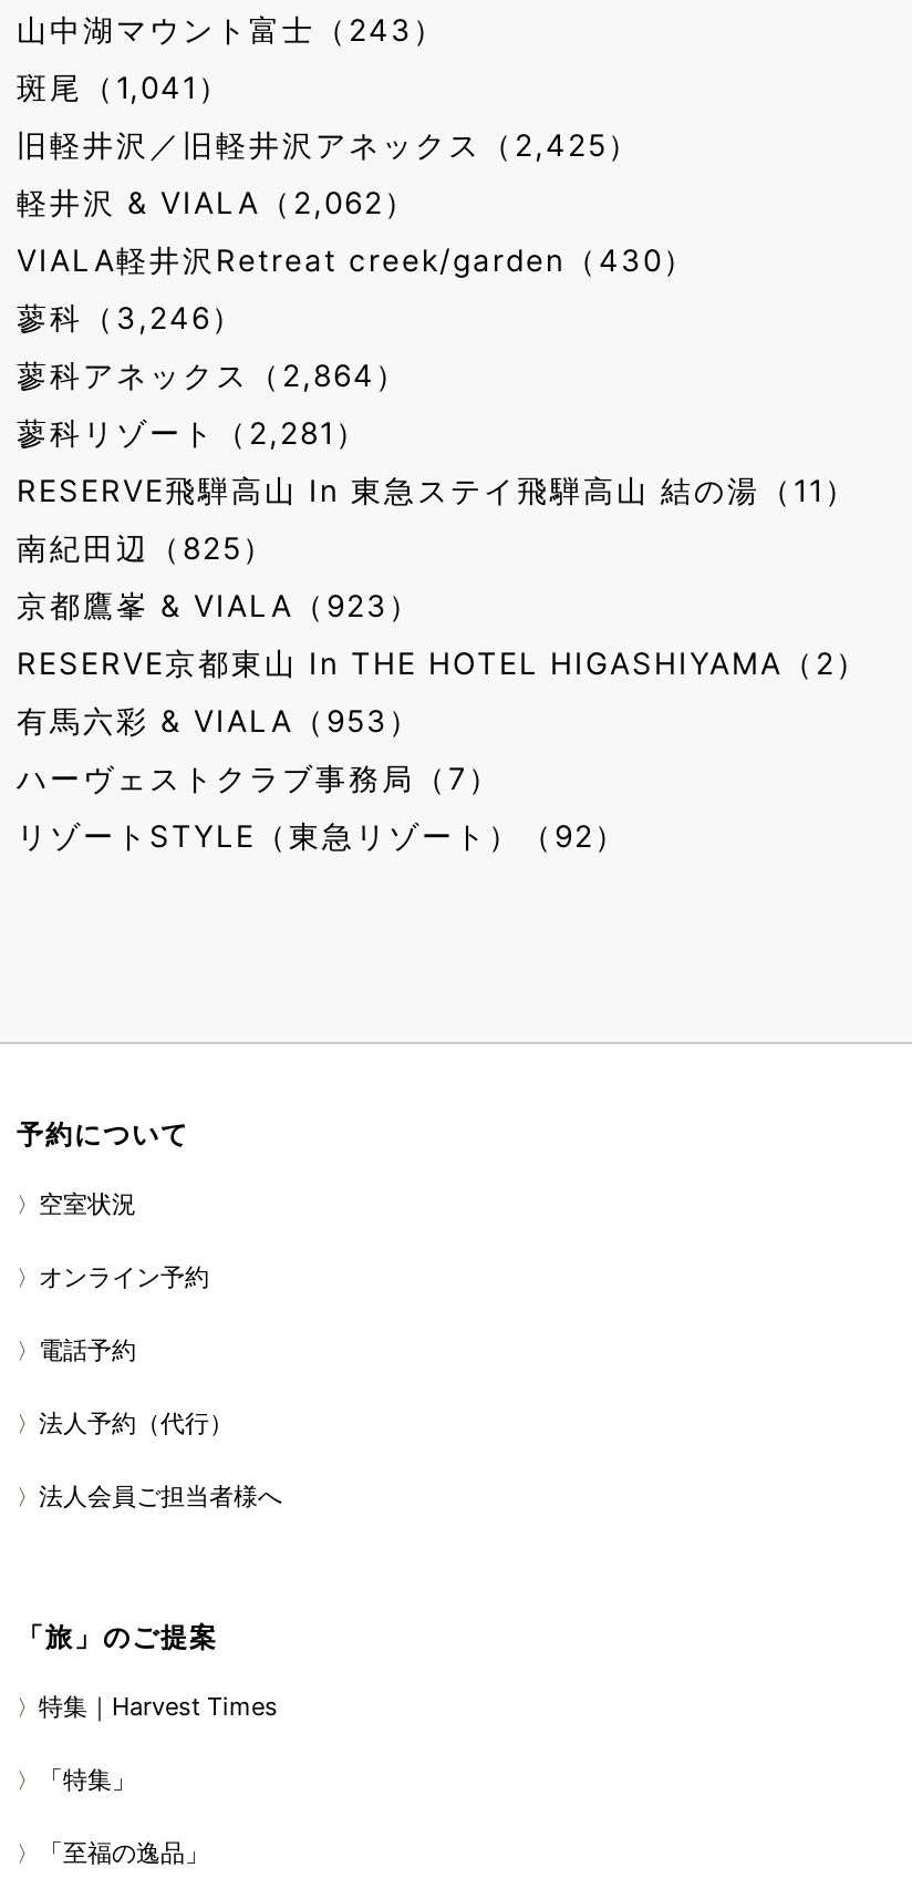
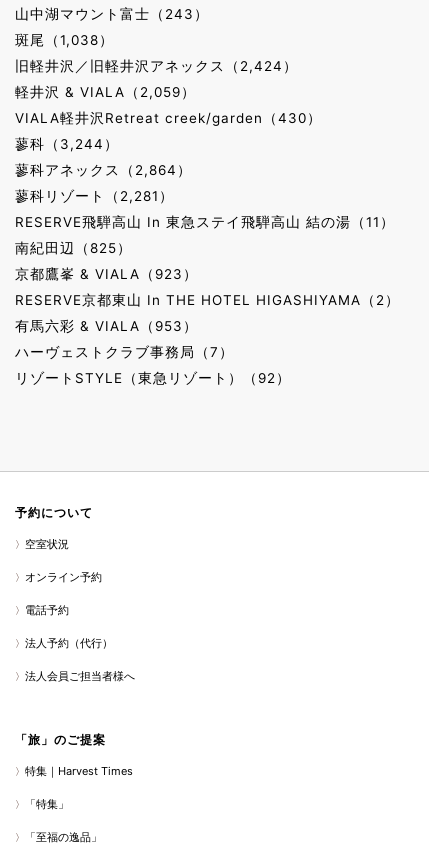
[17,70,231,106] 斑尾（1,041） -> [15,32,114,48] 斑尾（1,038）
[17,128,641,163] 旧軽井沢／旧軽井沢アネックス（2,425） -> [15,58,298,74] 旧軽井沢／旧軽井沢アネックス（2,424）
[17,185,417,221] 軽井沢 & VIALA（2,062） -> [15,84,196,100] 軽井沢 & VIALA（2,059）
[17,301,245,336] 蓼科（3,246） -> [15,136,119,152] 蓼科（3,244）

